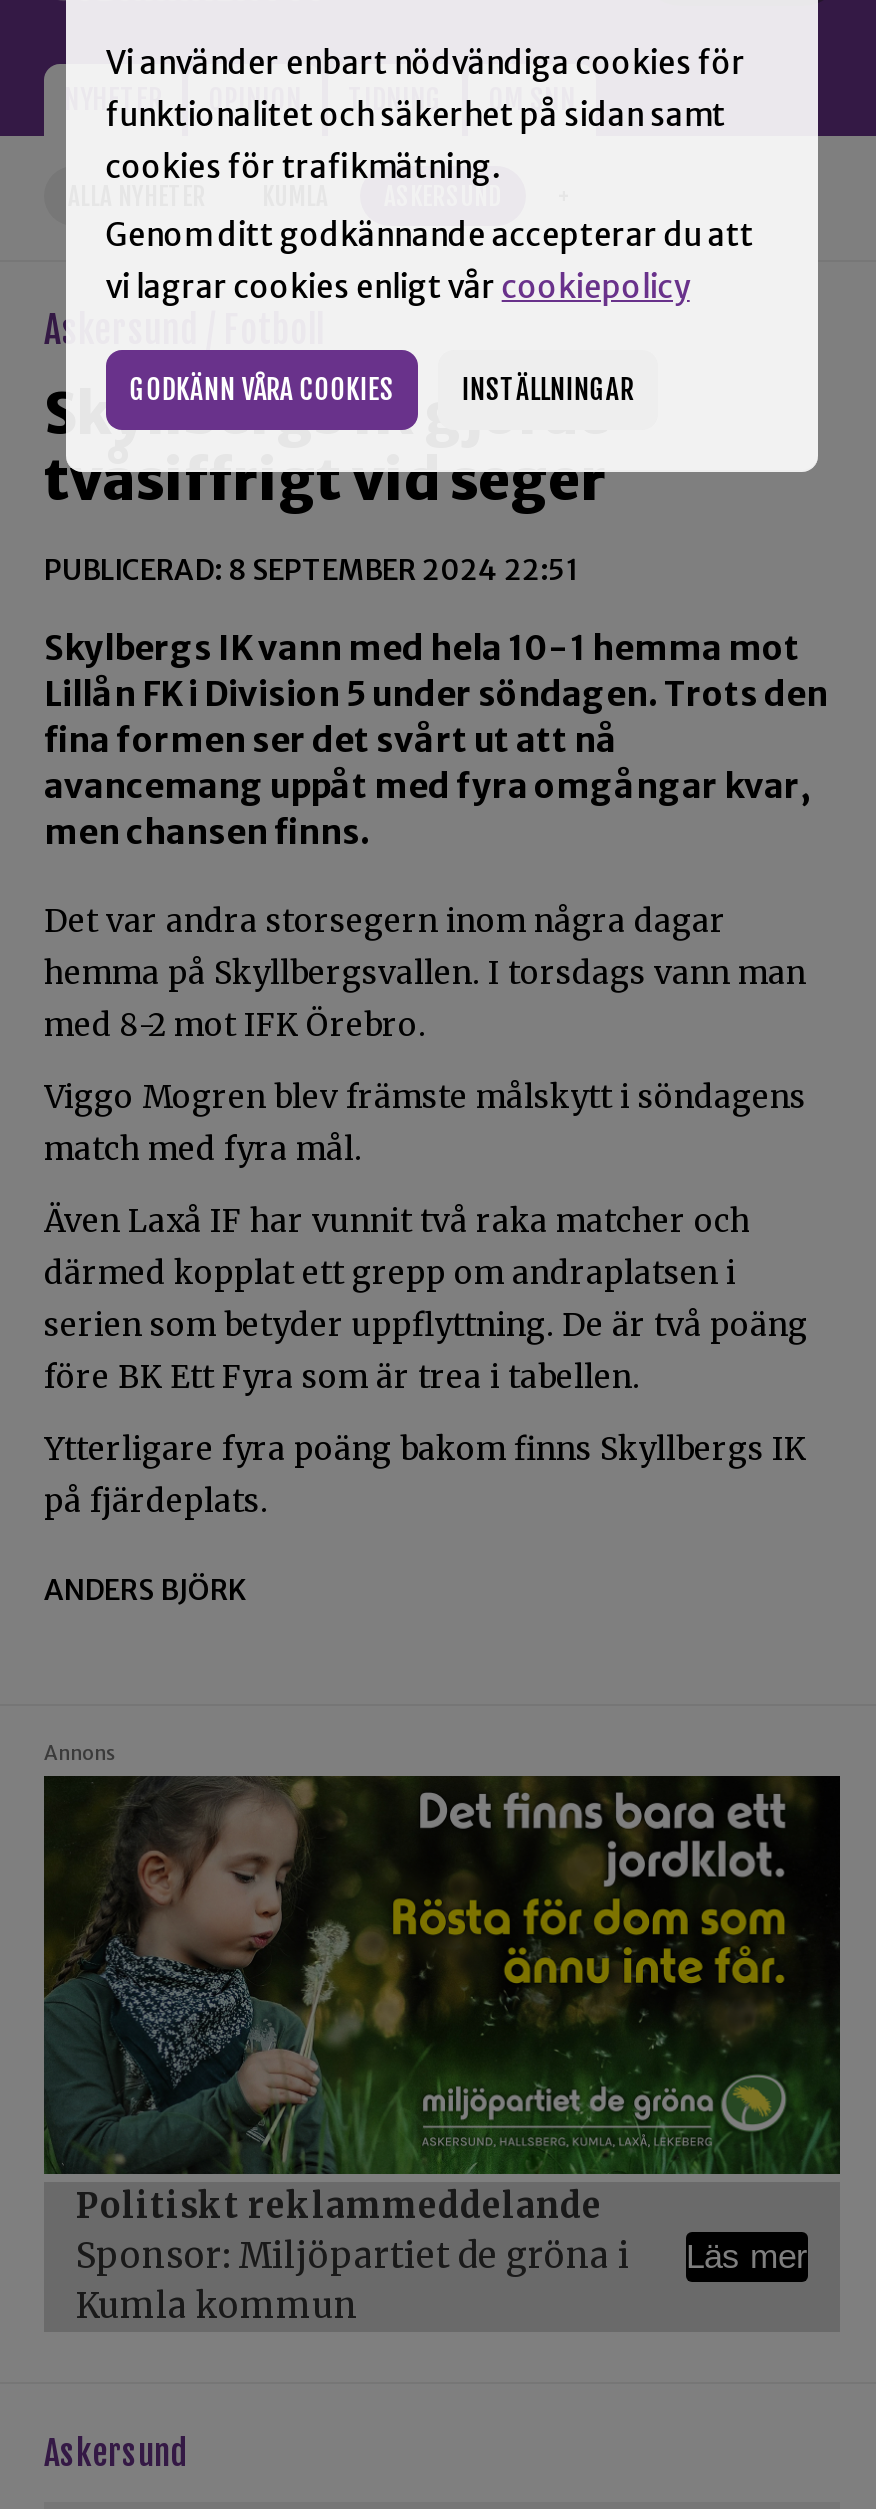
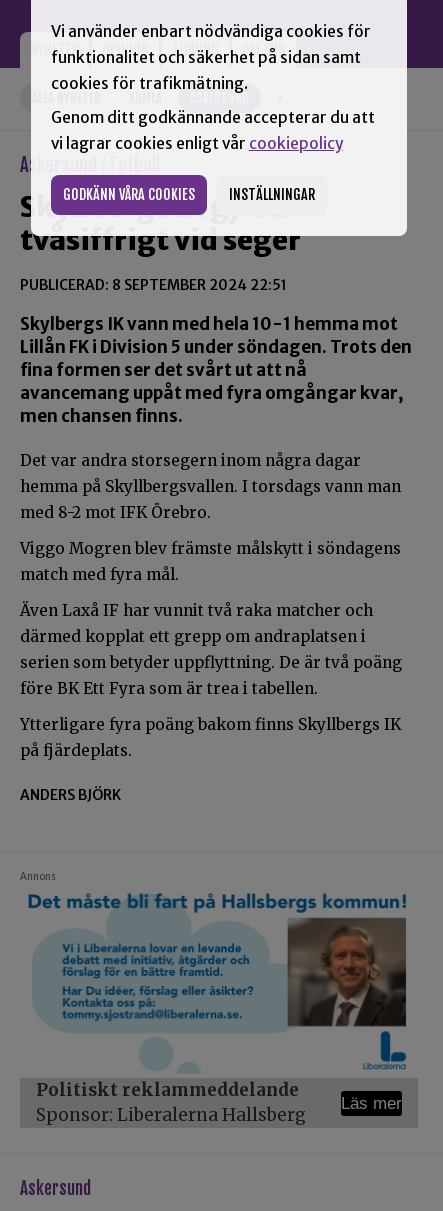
[42,1774,842,2327] [image] | Sponsor: Miljöpartiet de gröna i | Kumla kommun -> [20,888,418,1126] [image] | Sponsor: Liberalerna Hallsberg

